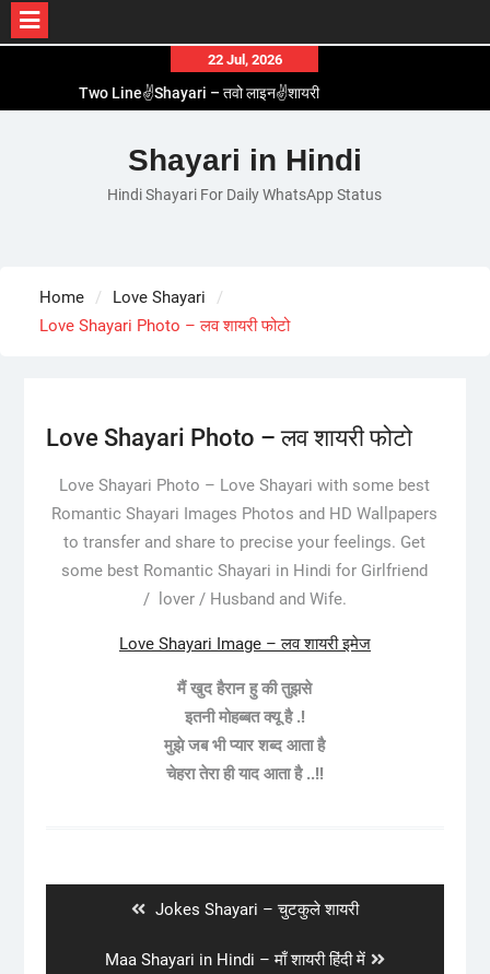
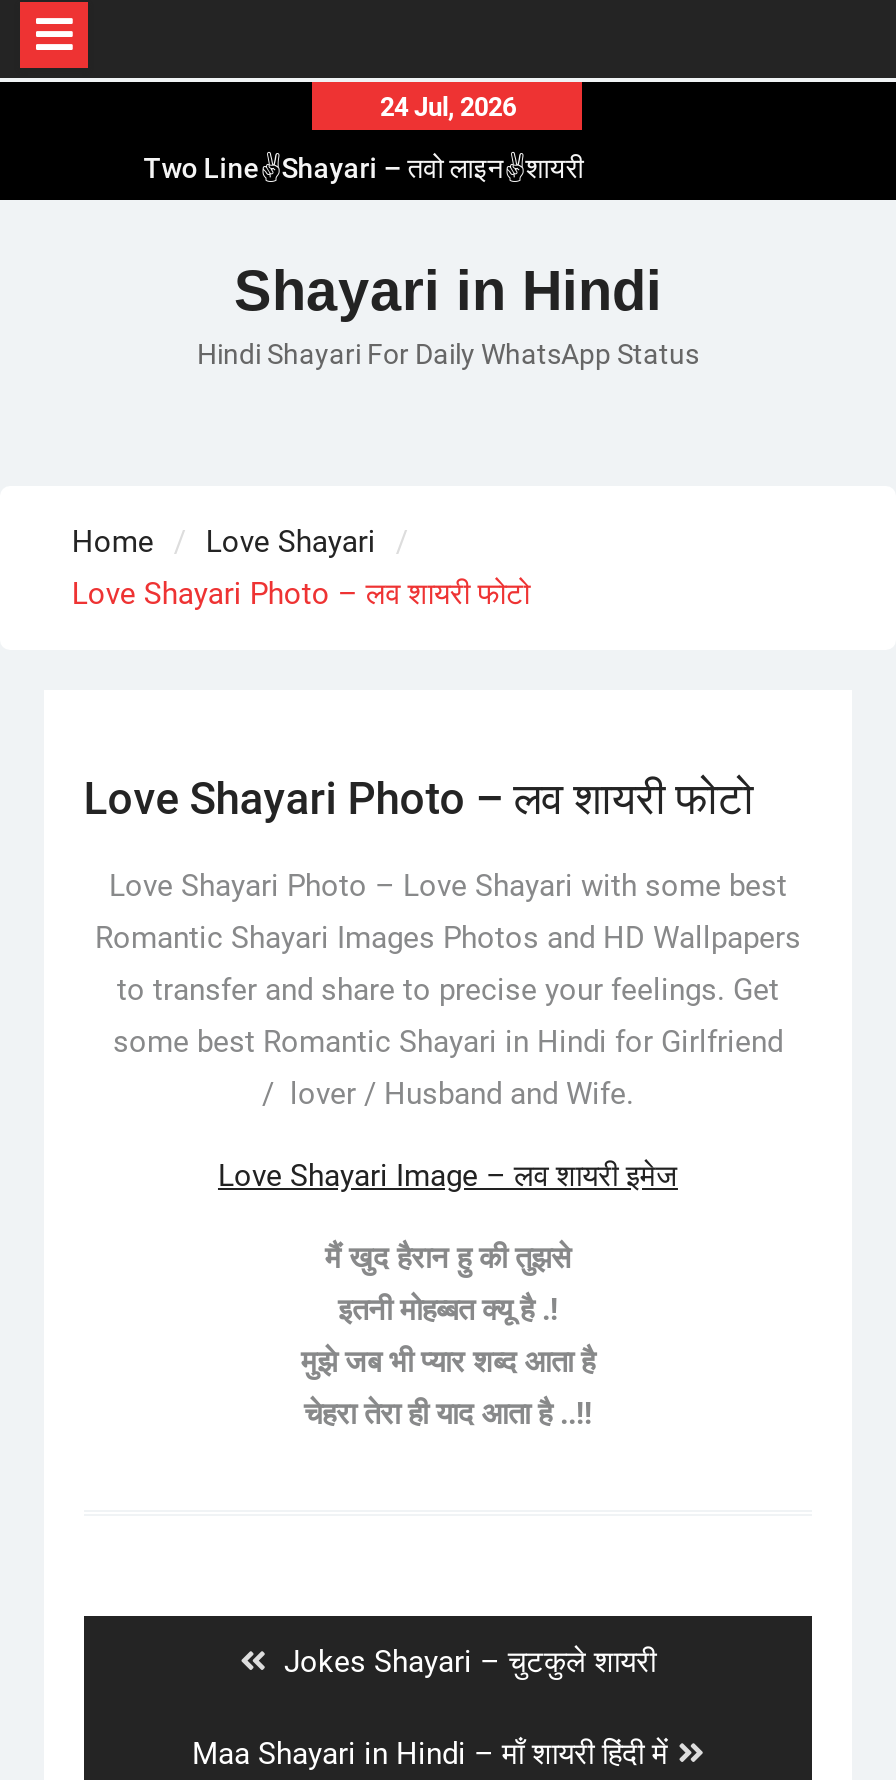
[208,51,282,68] 22 Jul, 2026 -> [380,92,516,122] 24 Jul, 2026

